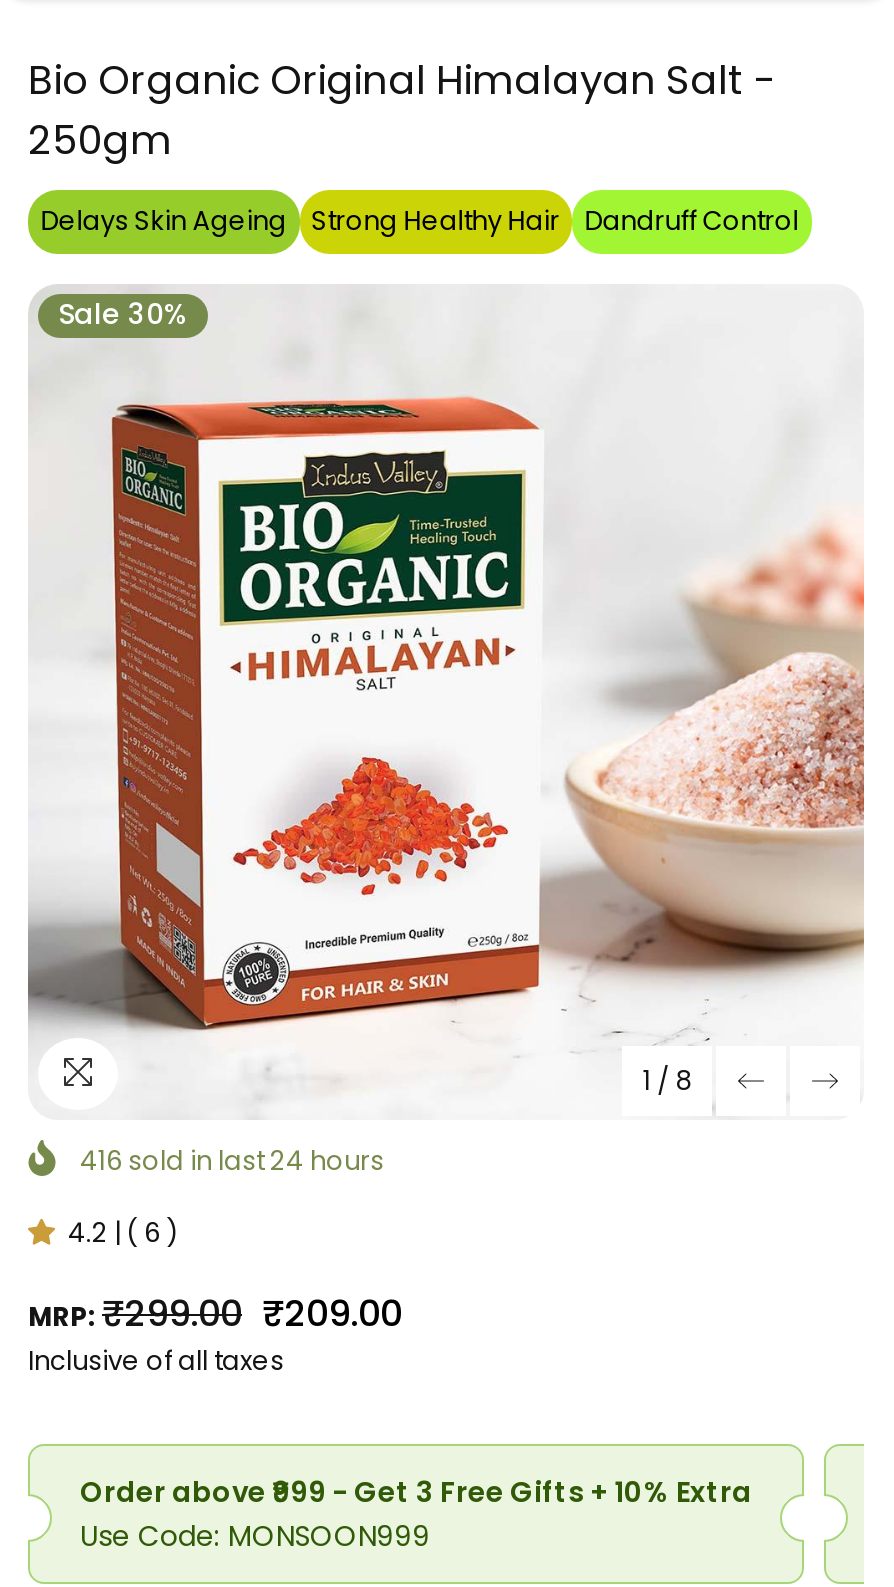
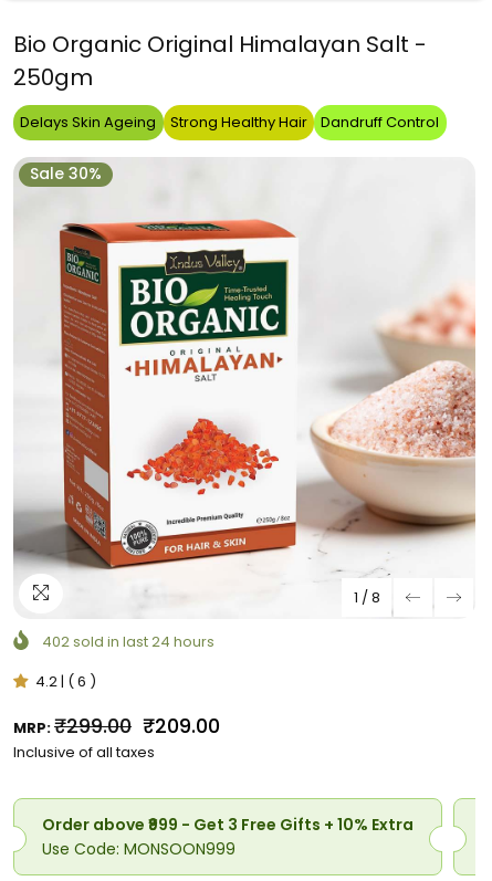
[80,1143,384,1181] 416 sold in last24 hours -> [42,632,214,653] 402 sold in last24 hours

